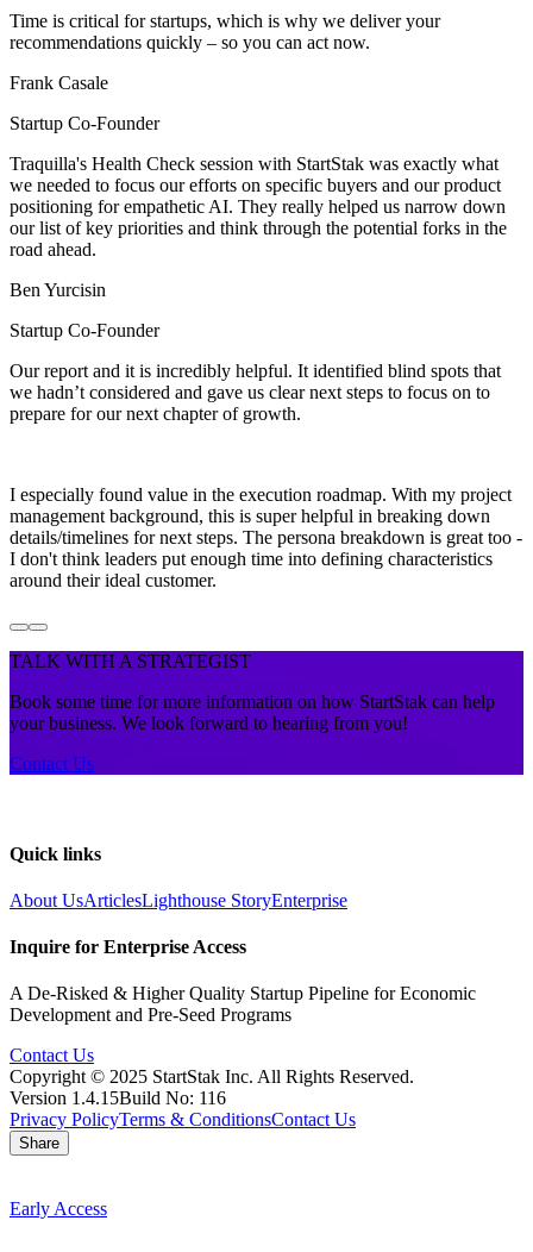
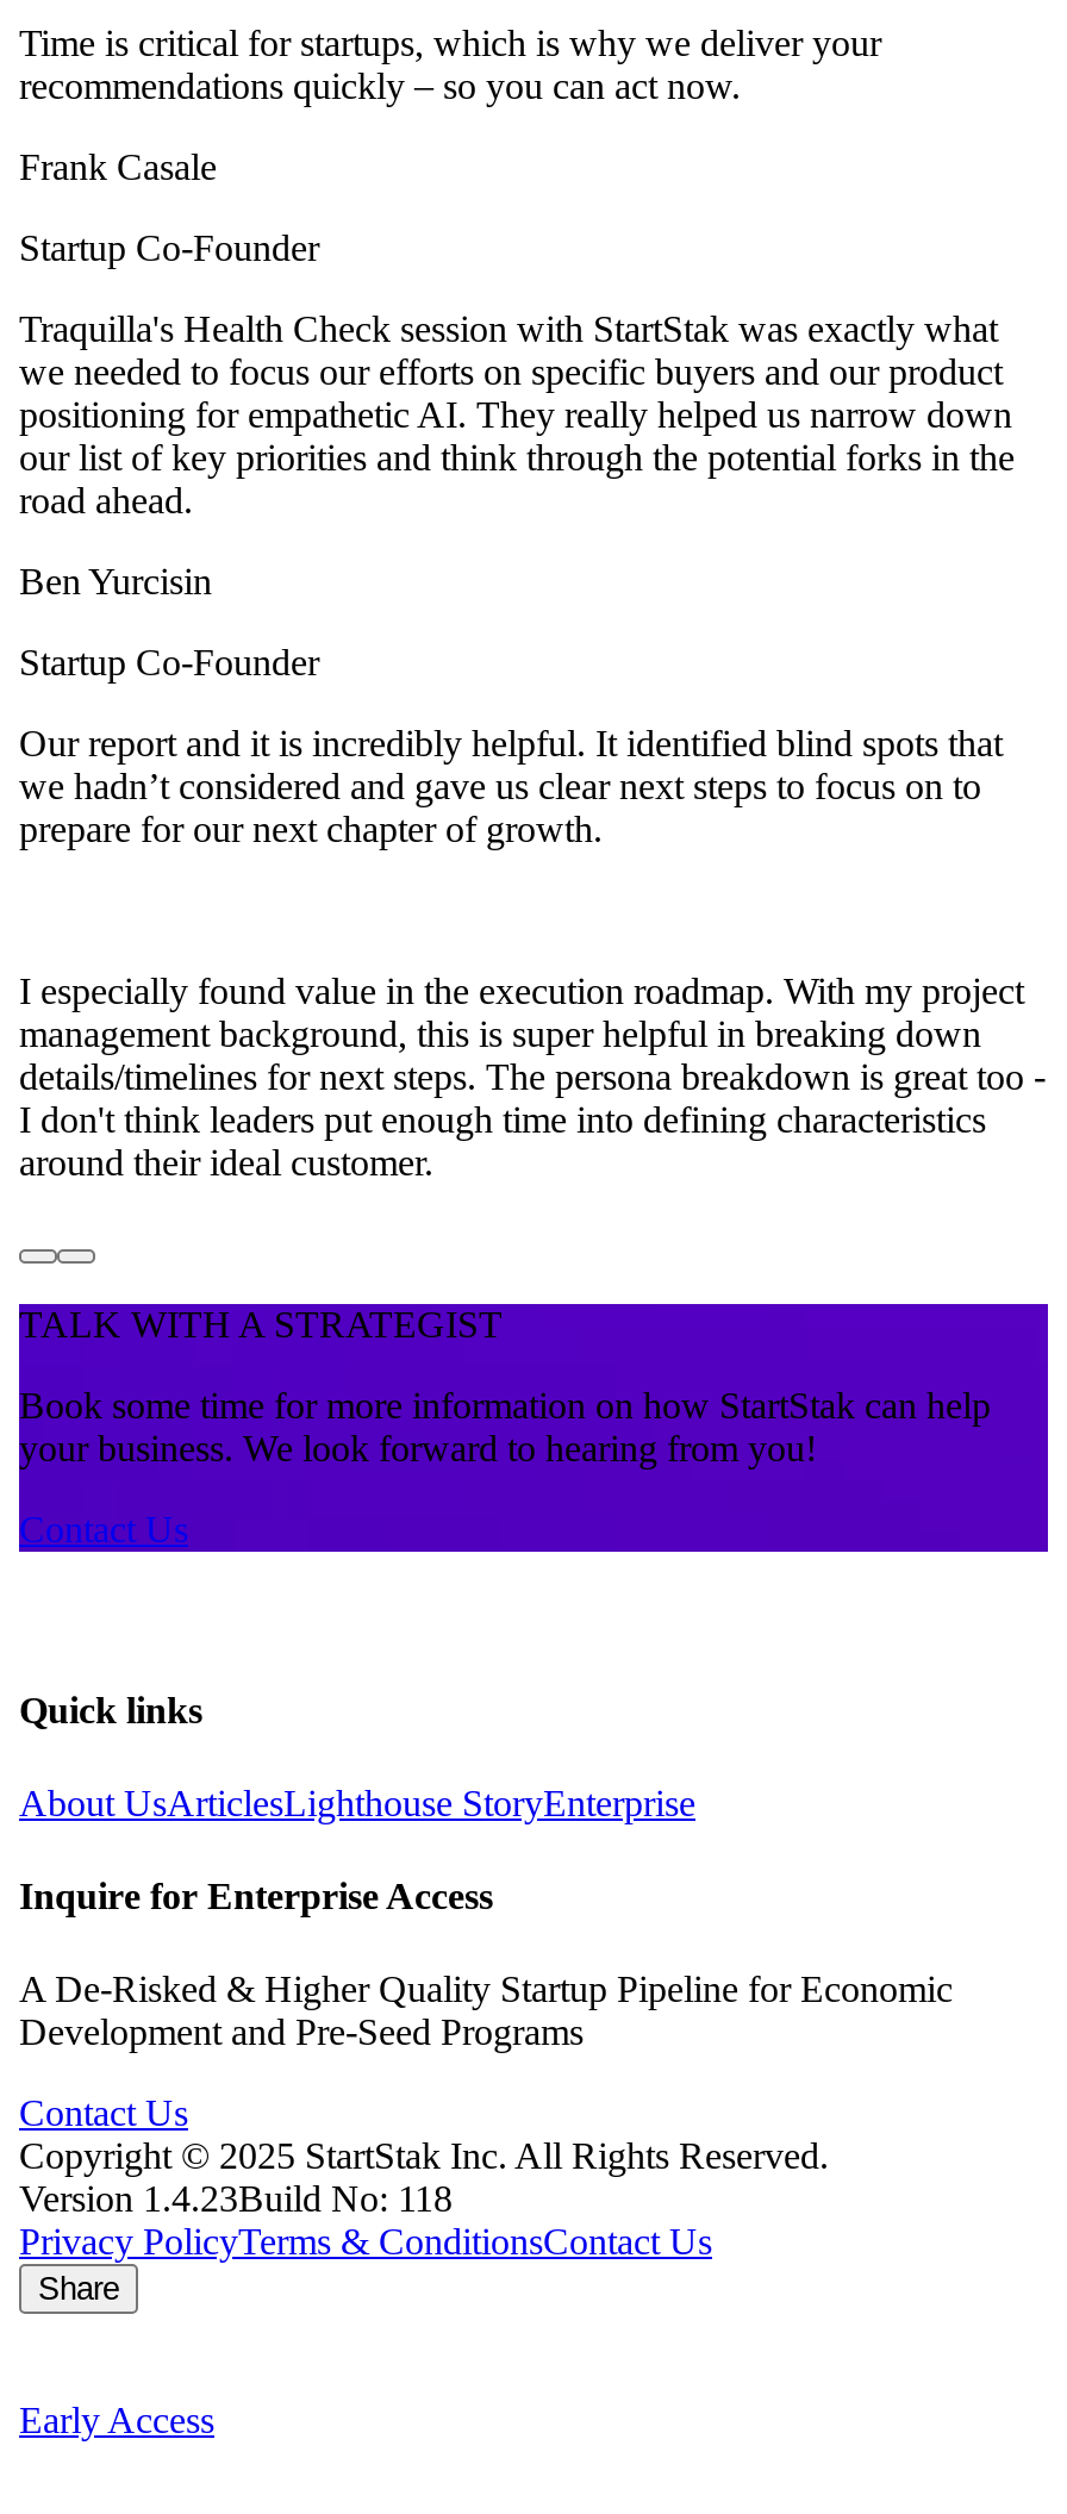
[10,1088,226,1108] Version 1.4.15Build No: 116 -> [19,2179,453,2219] Version 1.4.23Build No: 118

